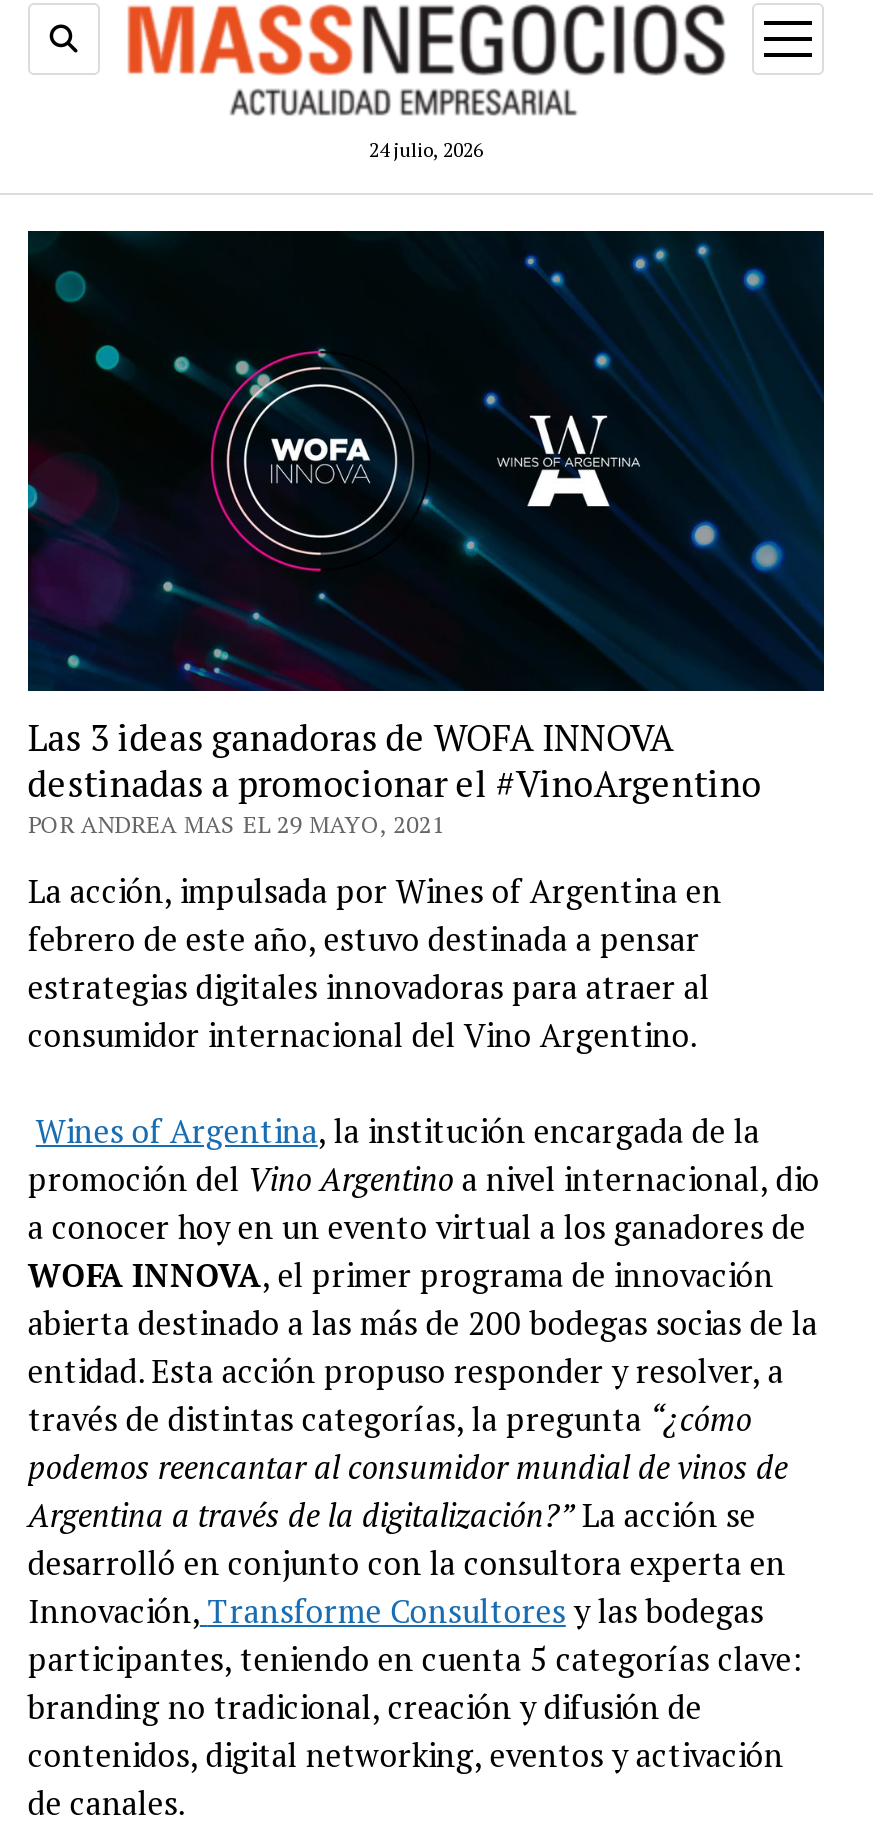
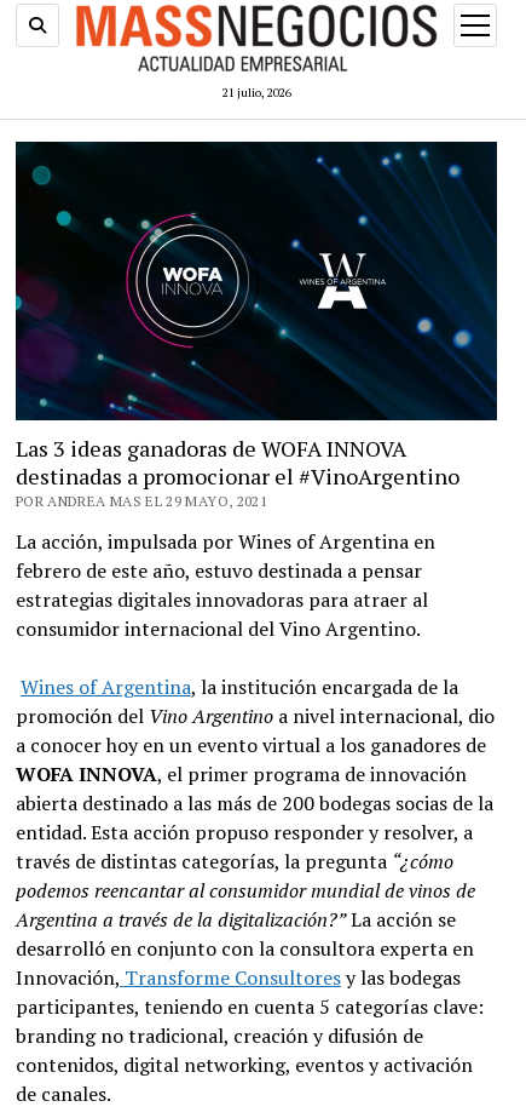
[369,137,483,163] 24 julio, 2026 -> [222,85,291,101] 21 julio, 2026

